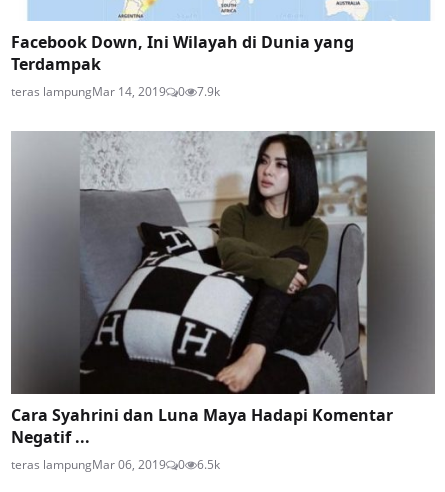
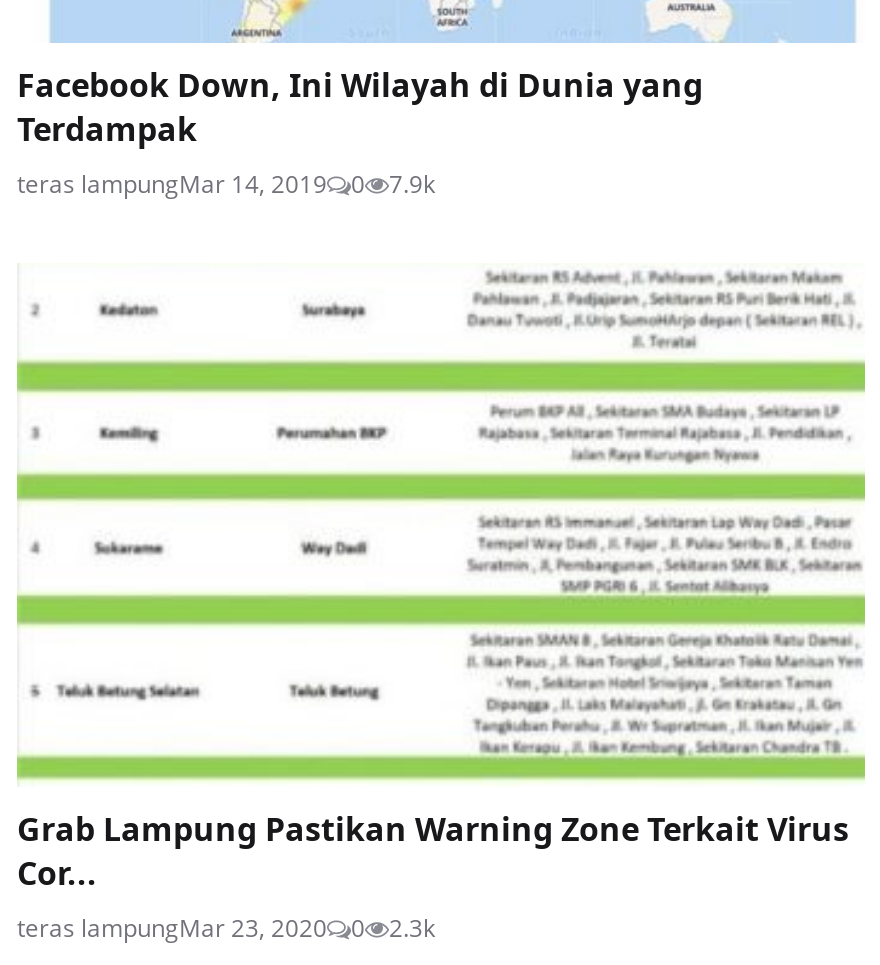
[10,130,436,473] [image] | Cara Syahrini dan Luna Maya Hadapi Komentar | Negatif ... | teras lampungMar 06, 2019 -> [15,262,867,945] [image] | Grab Lampung Pastikan Warning Zone Terkait Virus | Cor... | teras lampungMar 23, 2020
[197,456,220,473] 6.5k -> [389,911,435,945] 2.3k

